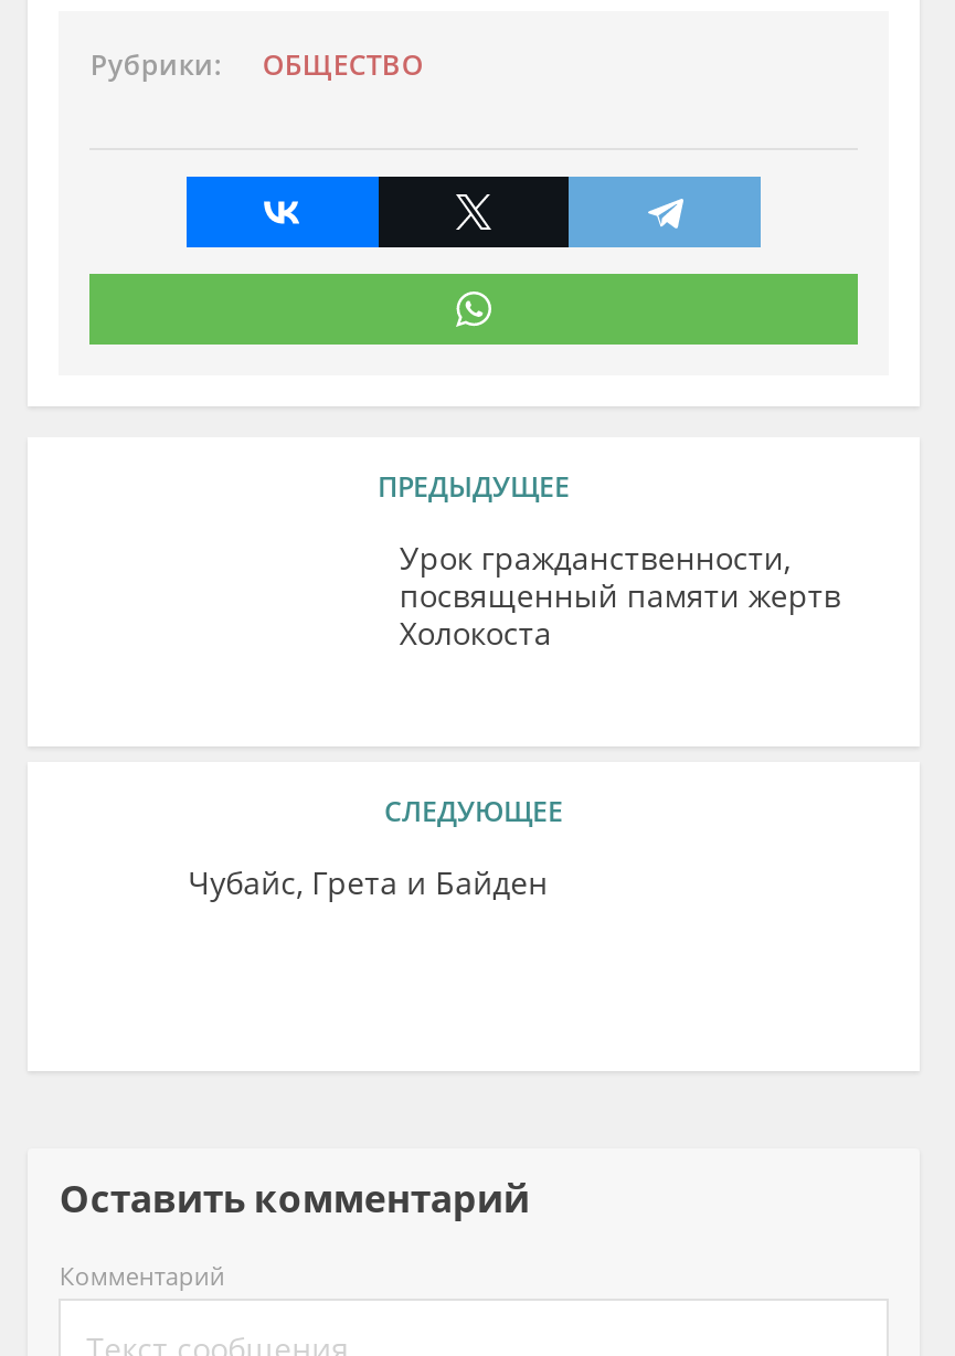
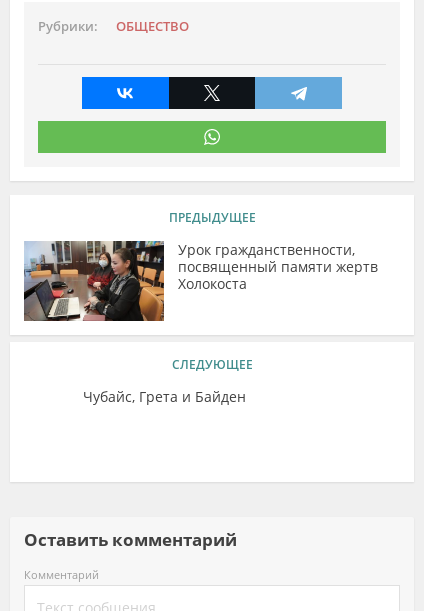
none -> [23,240,165,322] [image]

